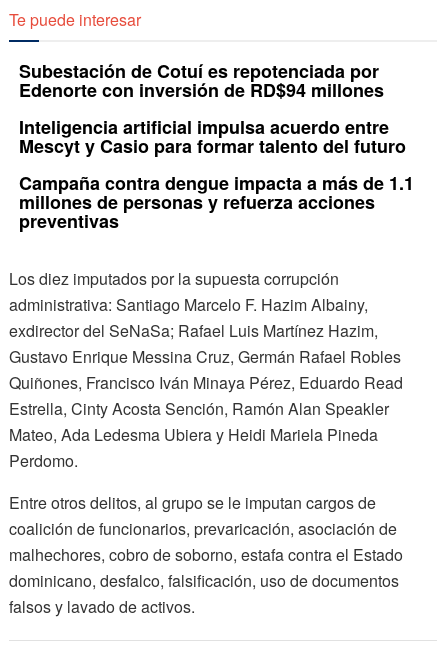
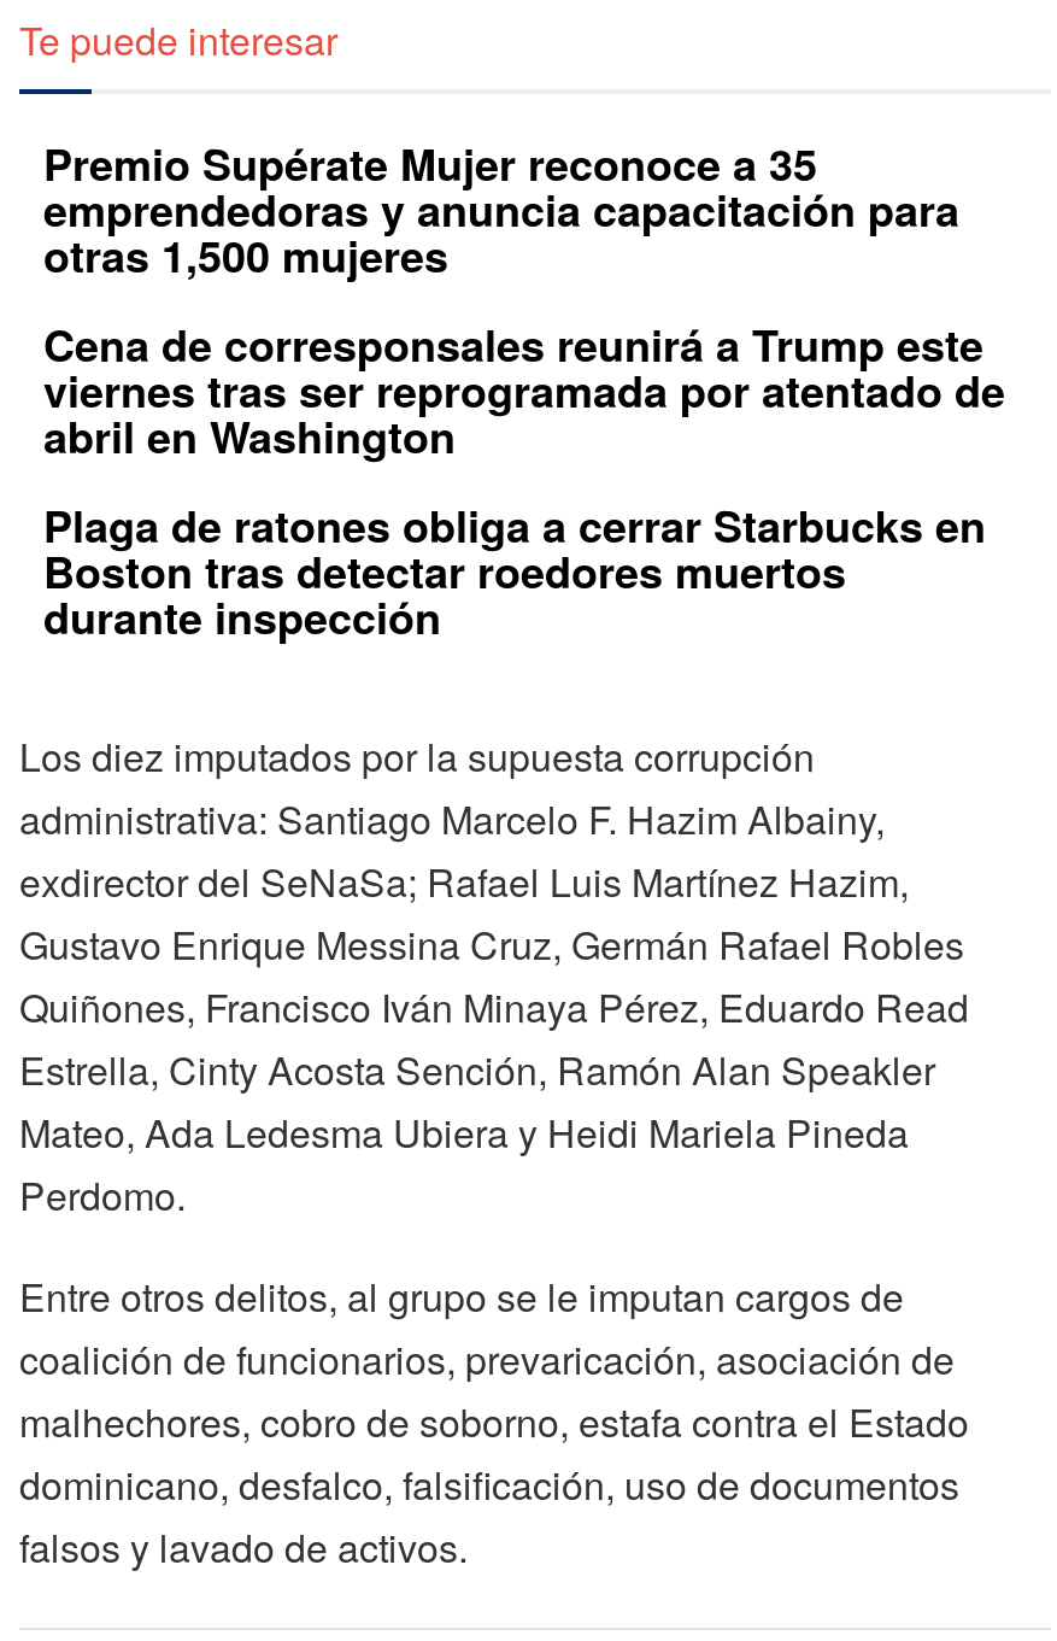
[19,58,414,234] Subestación de Cotuí es repotenciada por | Edenorte con inversión de RD$94 millones | Inteligencia artificial impulsa acuerdo entre | Mescyt y Casio para formar talento del futuro | Campaña contra dengue impacta a más de 1.1 | millones de personas y refuerza acciones | preventivas -> [43,133,1005,649] Premio Supérate Mujer reconoce a 35 | emprendedoras y anuncia capacitación para | otras 1,500 mujeres | Cena de corresponsales reunirá a Trump este | viernes tras ser reprogramada por atentado de | abril en Washington | Plaga de ratones obliga a cerrar Starbucks en | Boston tras detectar roedores muertos | durante inspección

